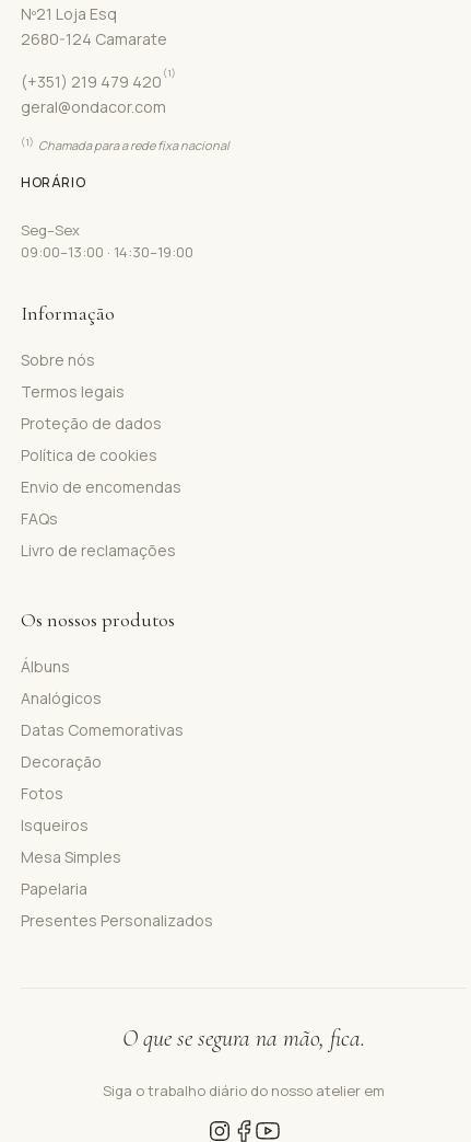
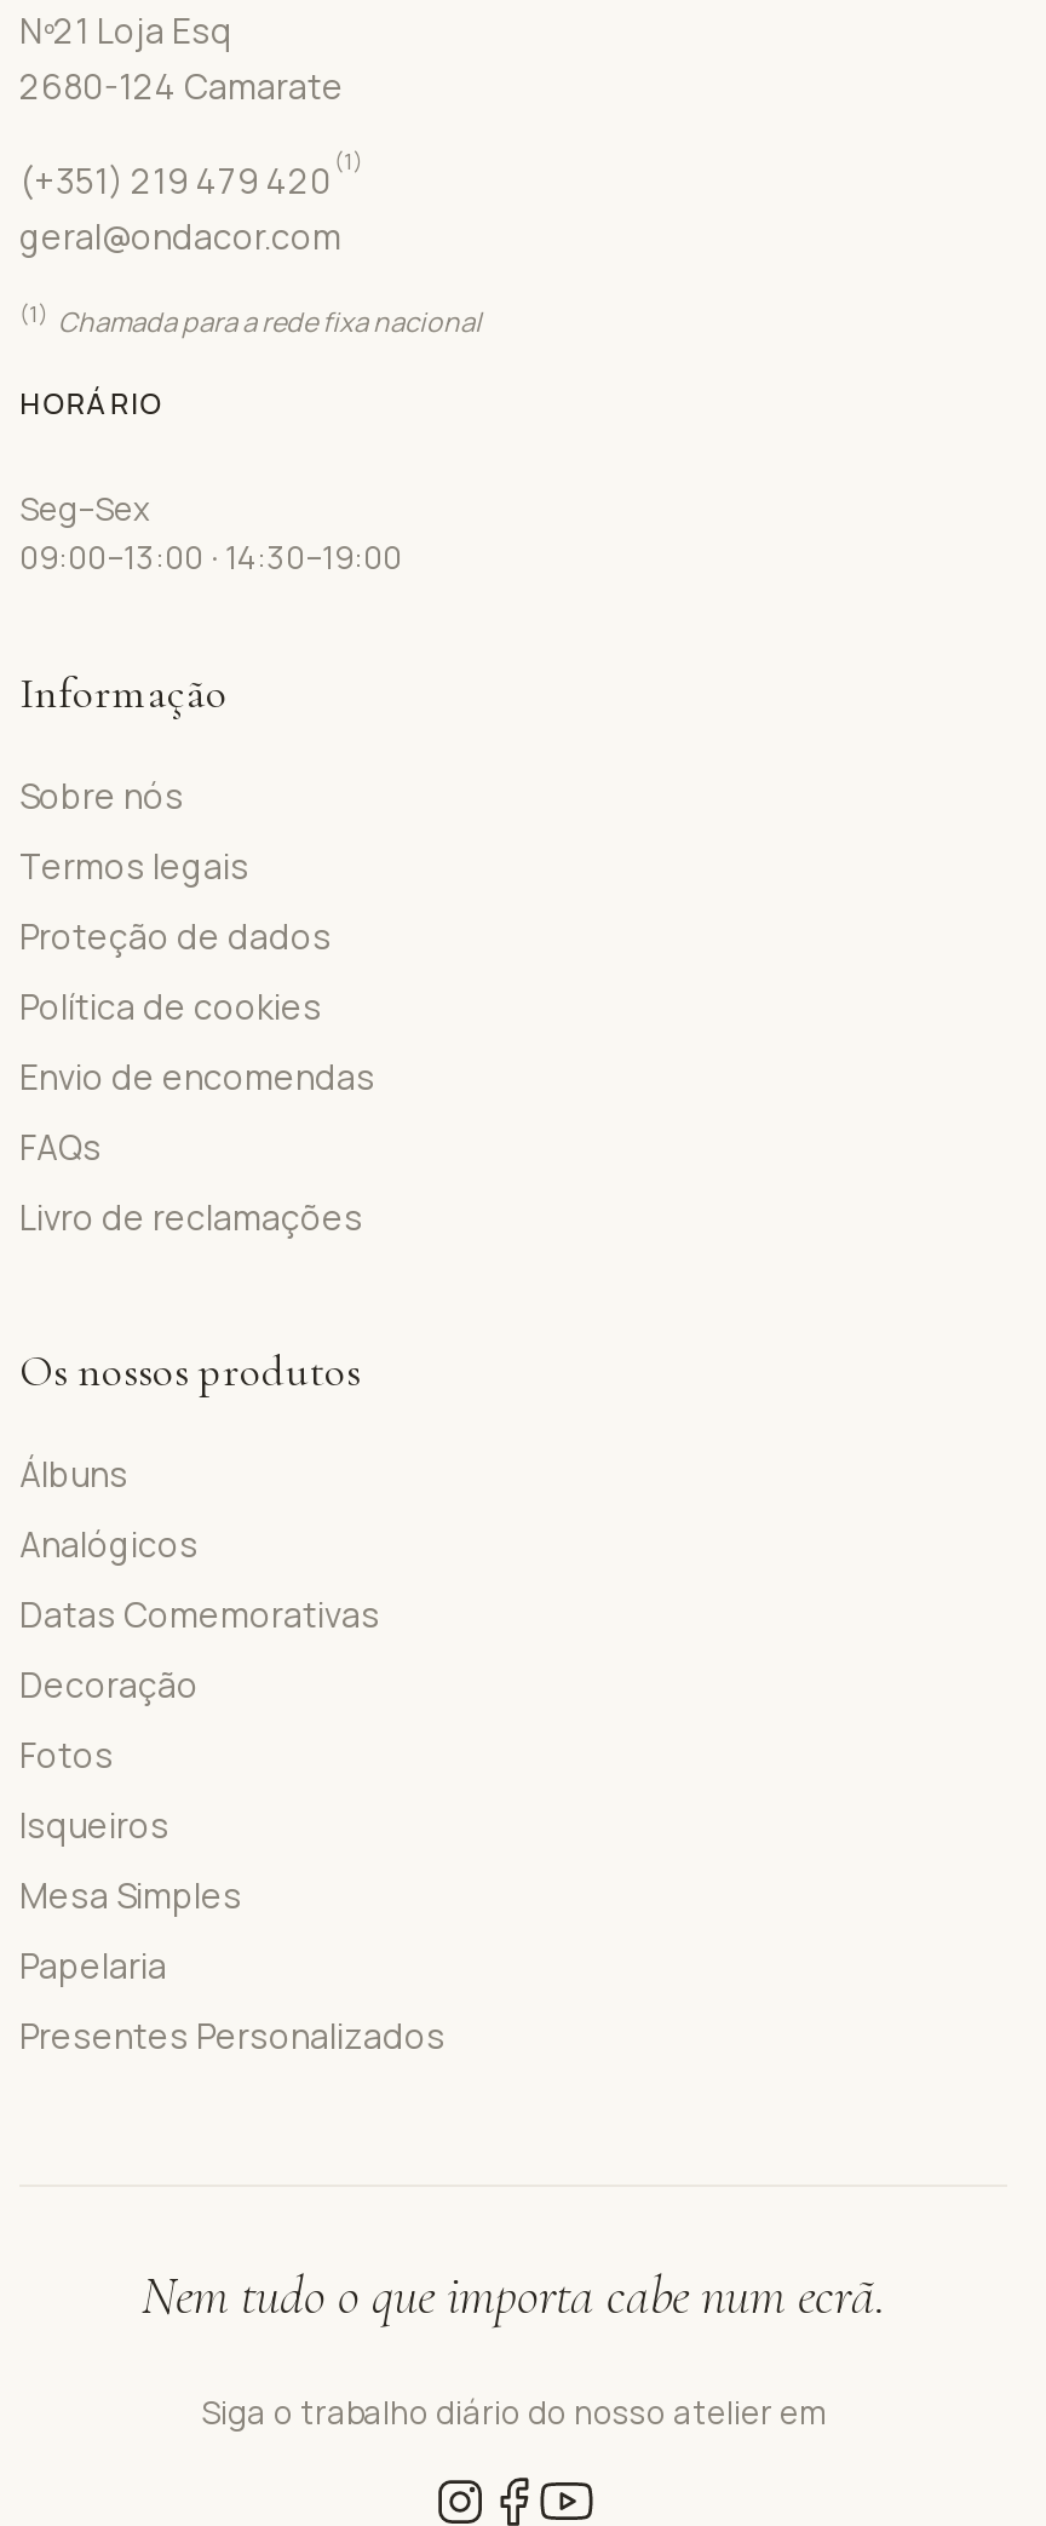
[122,1024,365,1052] O que se segura na mão, fica. -> [142,2265,885,2328] Nem tudo o que importa cabe num ecrã.

